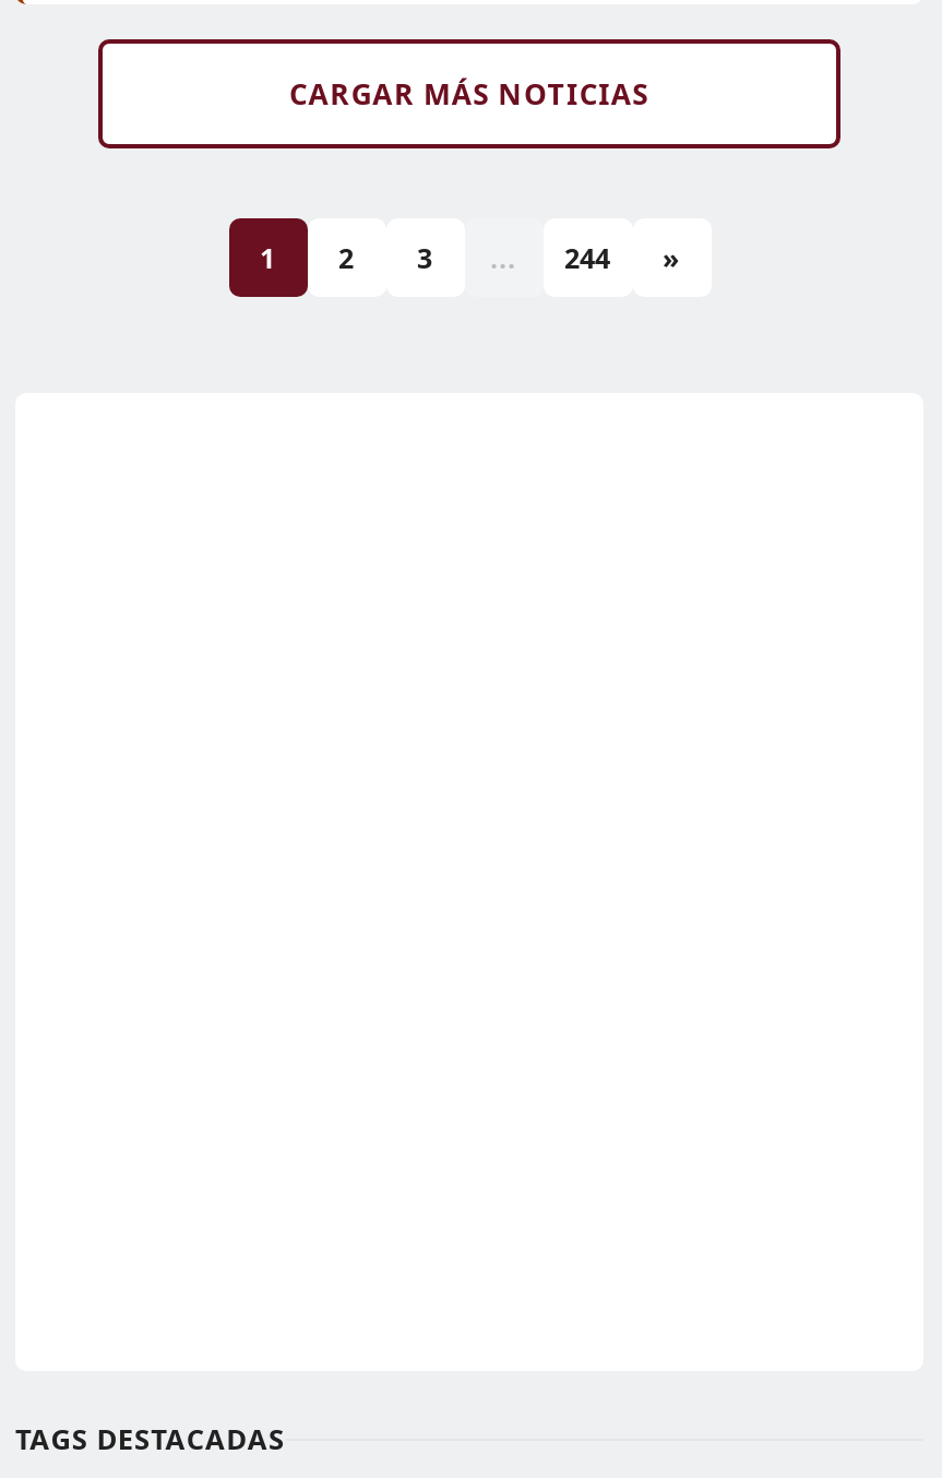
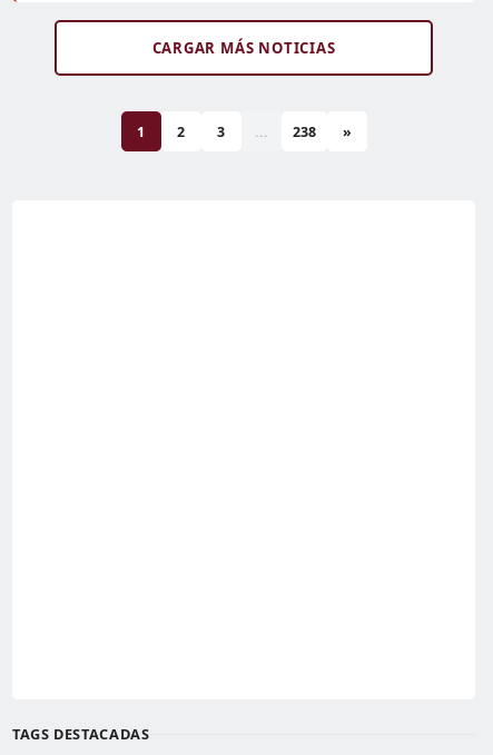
[564,239,610,276] 244 -> [292,122,315,141] 238

